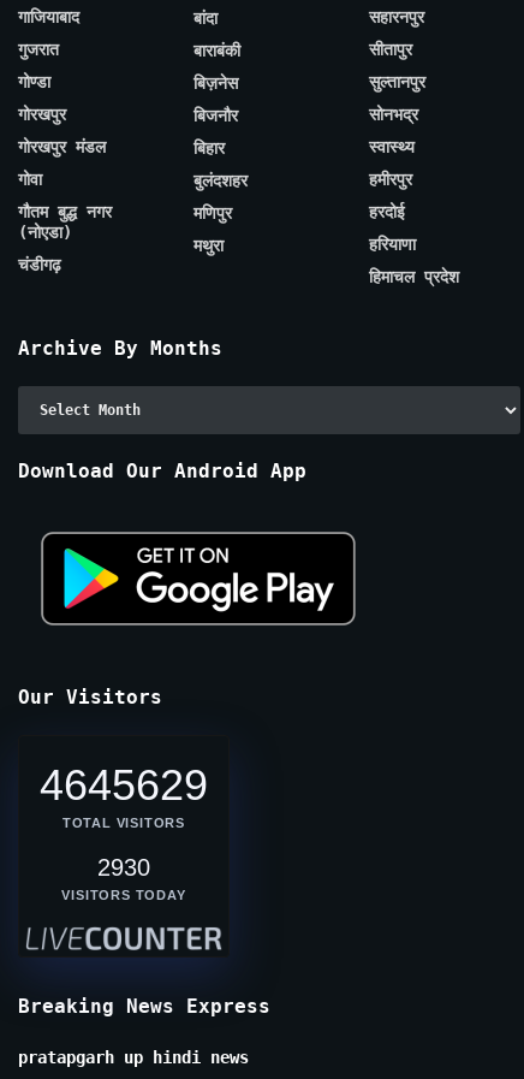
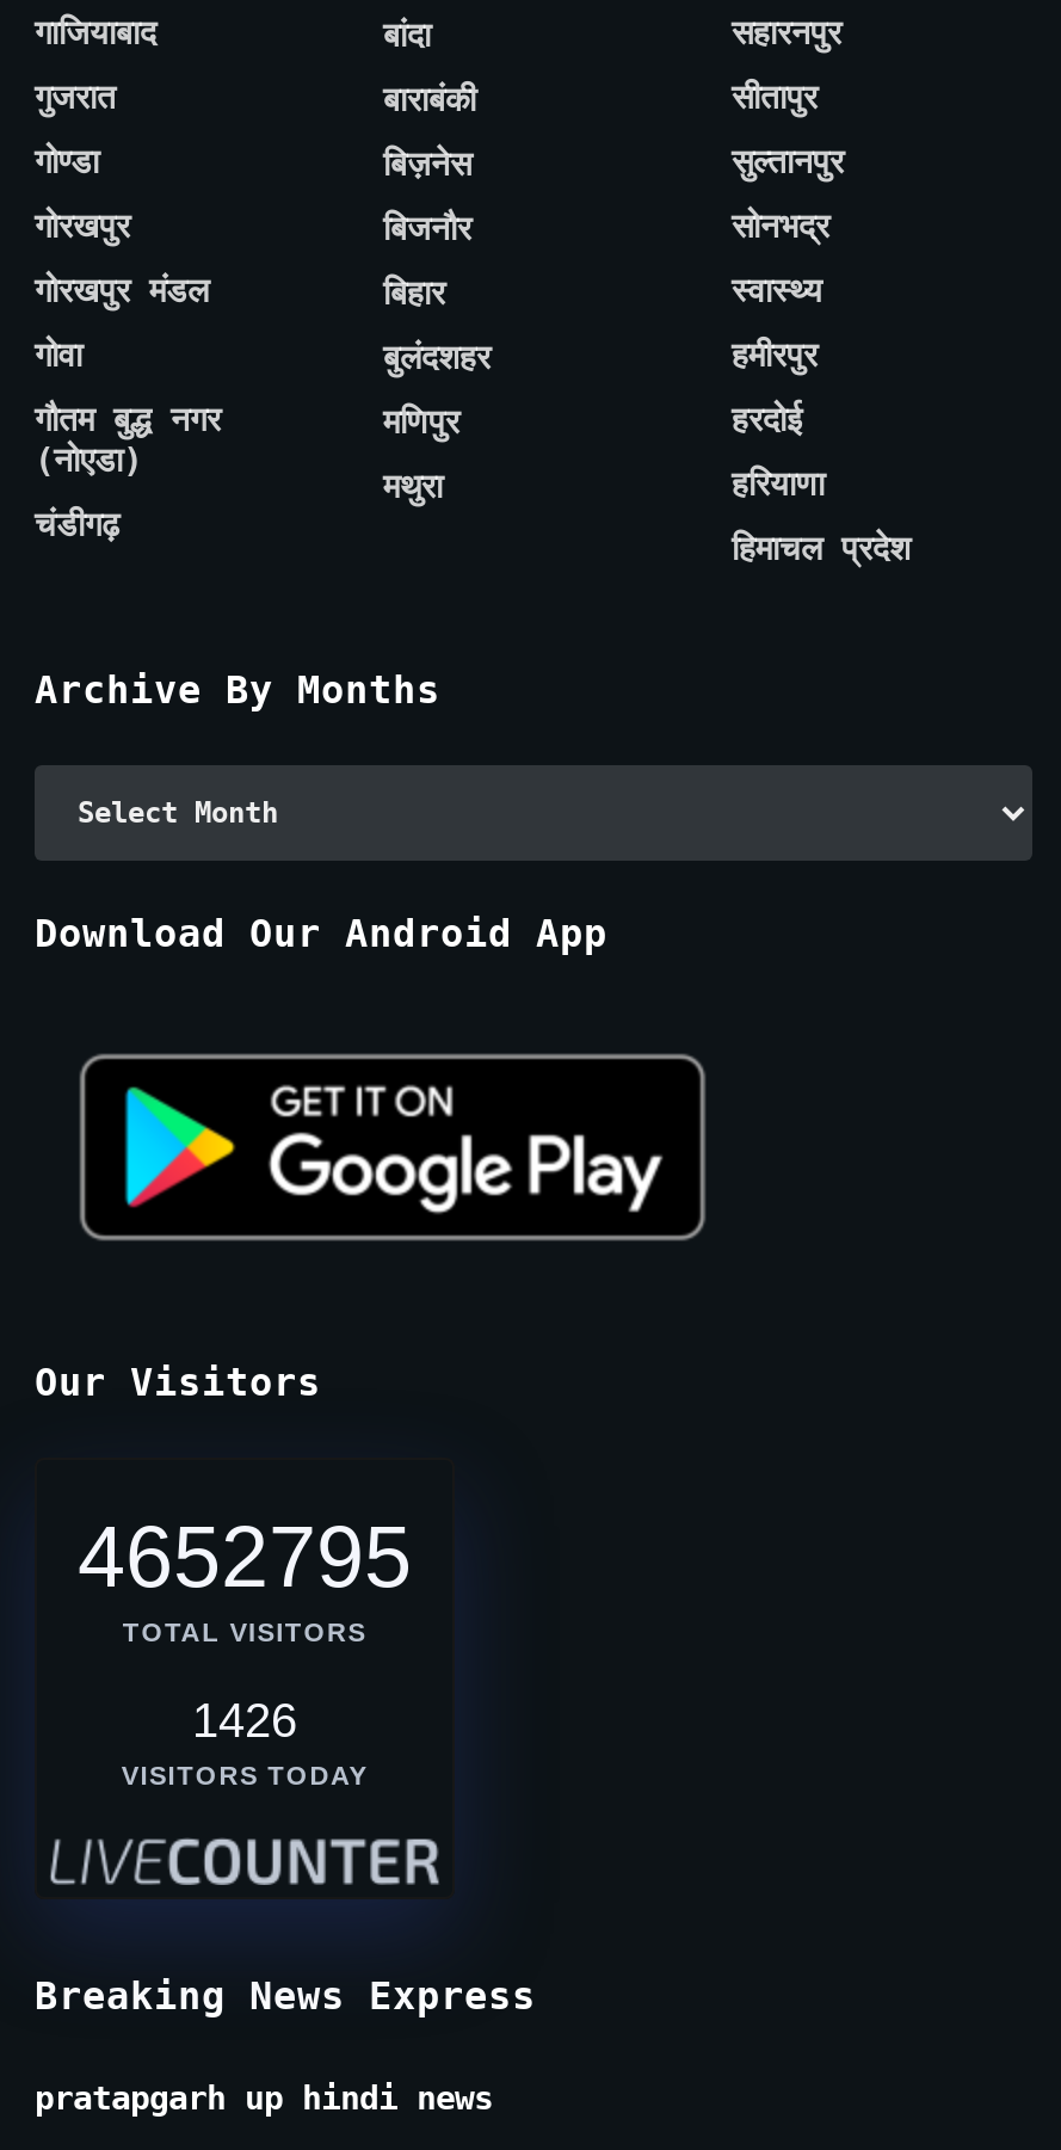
[40,760,208,809] 4645629 -> [78,1507,412,1604] 4652795
[97,853,150,880] 2930 -> [192,1693,297,1745] 1426

